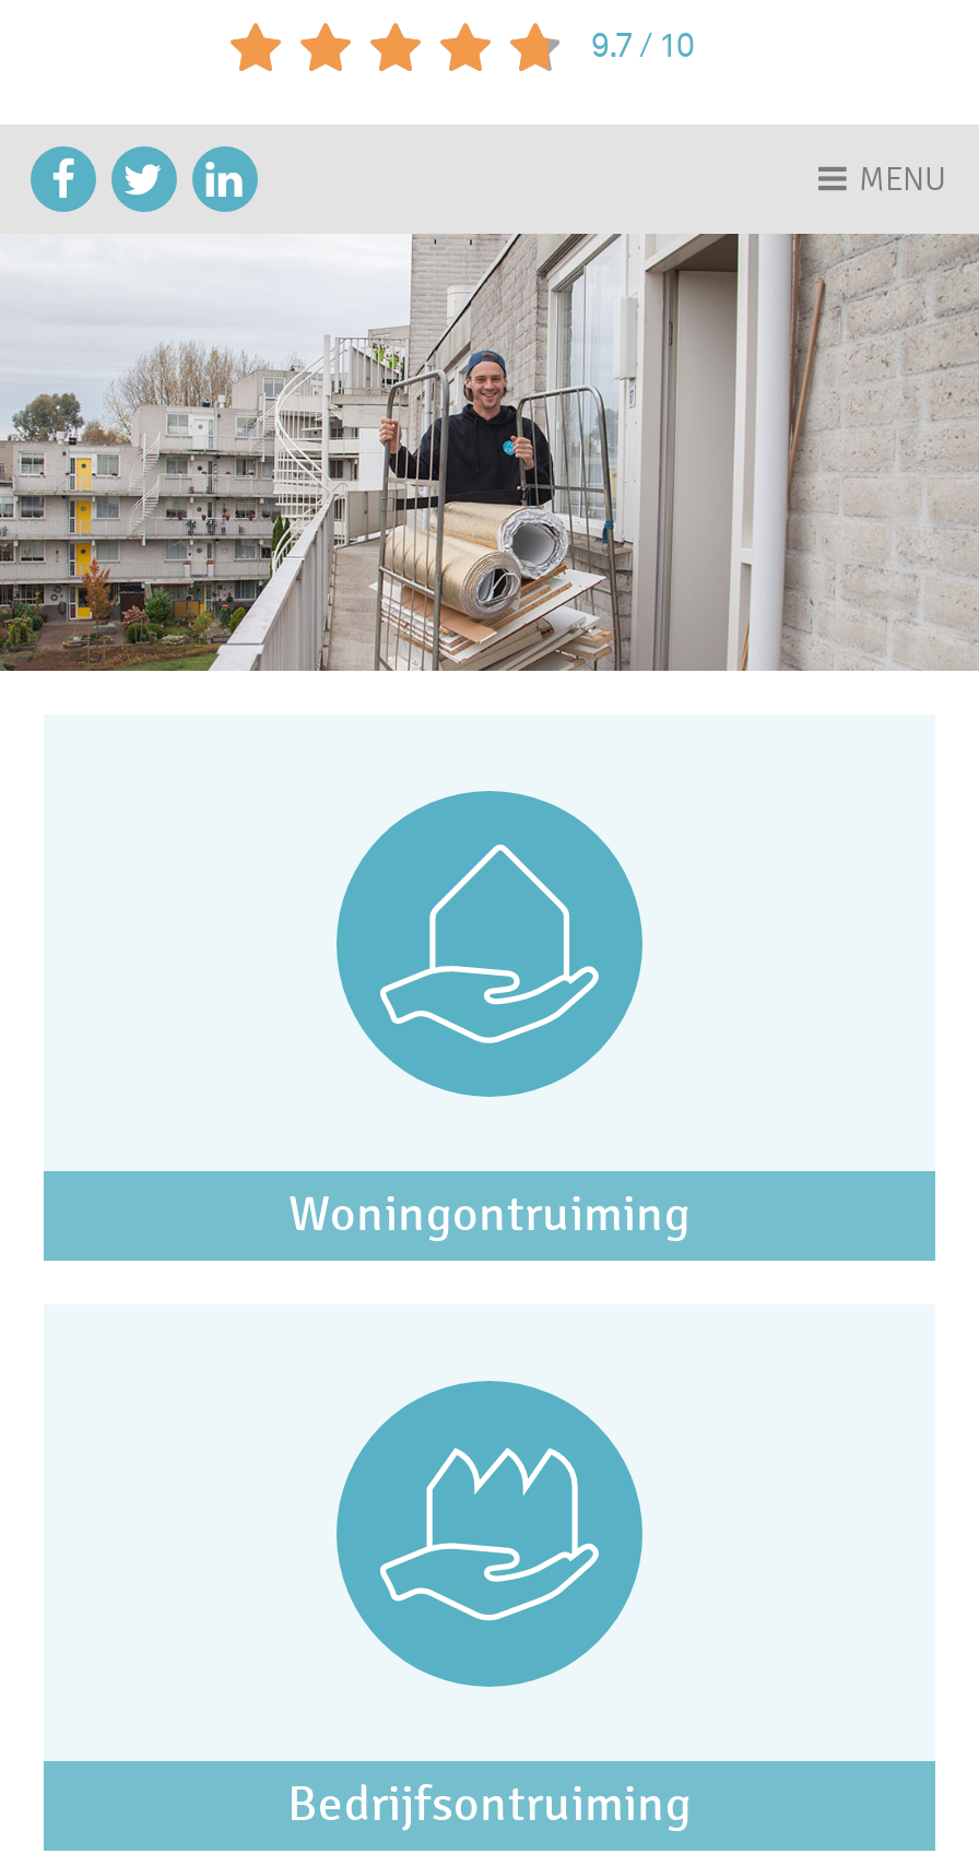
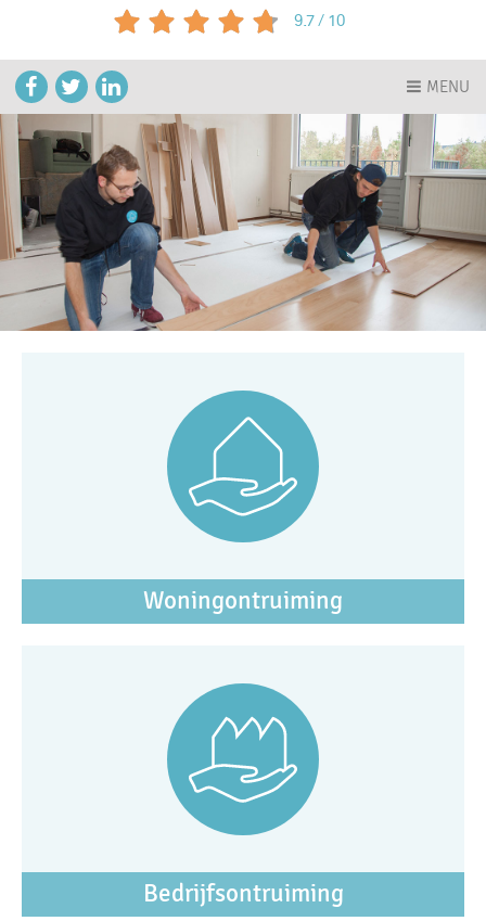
[7,232,972,673] [image] -> [3,113,483,332] [image]

